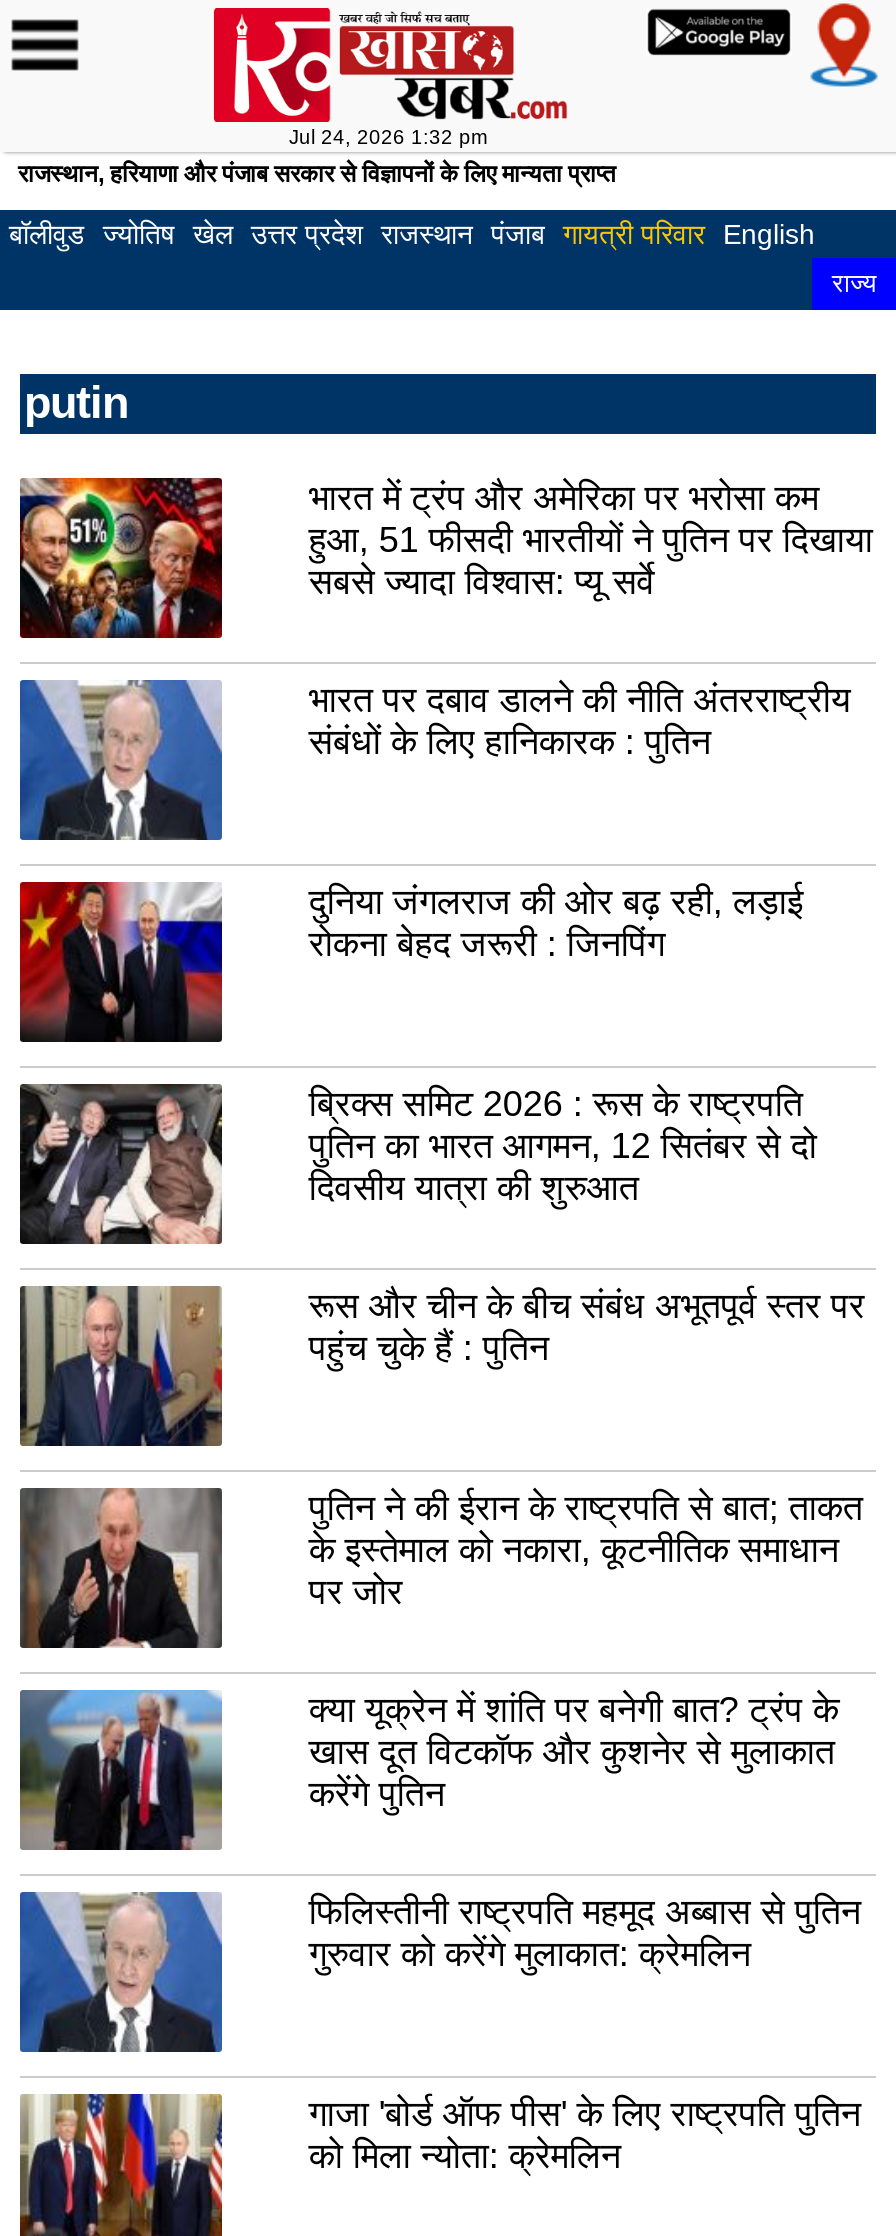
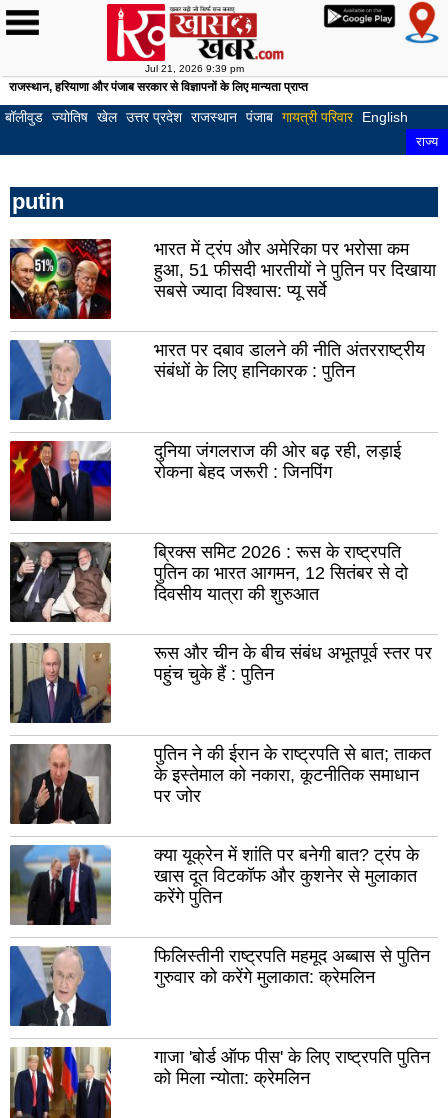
[289,126,487,148] Jul 24, 2026 1:32 pm -> [144,63,243,74] Jul 21, 2026 9:39 pm

